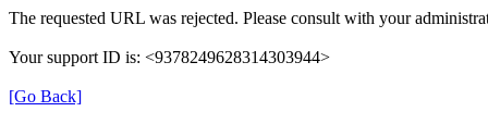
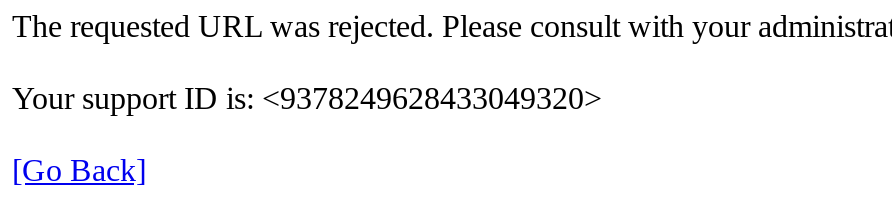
[9,48,330,66] Your support ID is: <9378249628314303944> -> [12,81,602,115] Your support ID is: <9378249628433049320>

